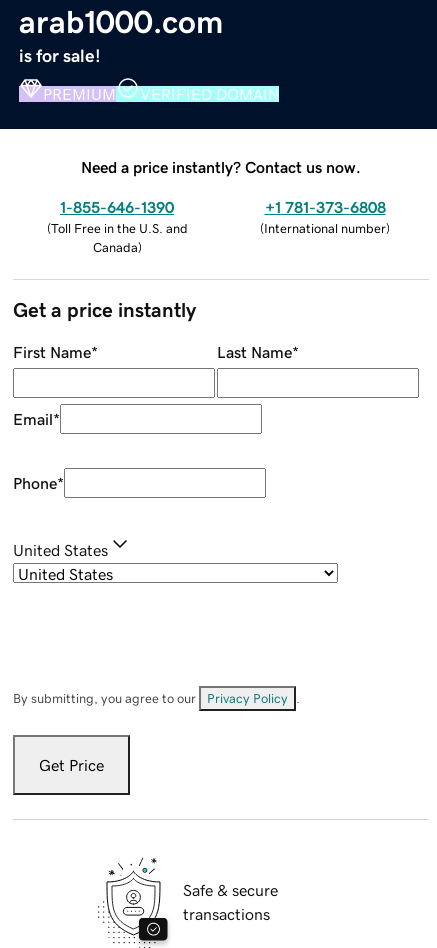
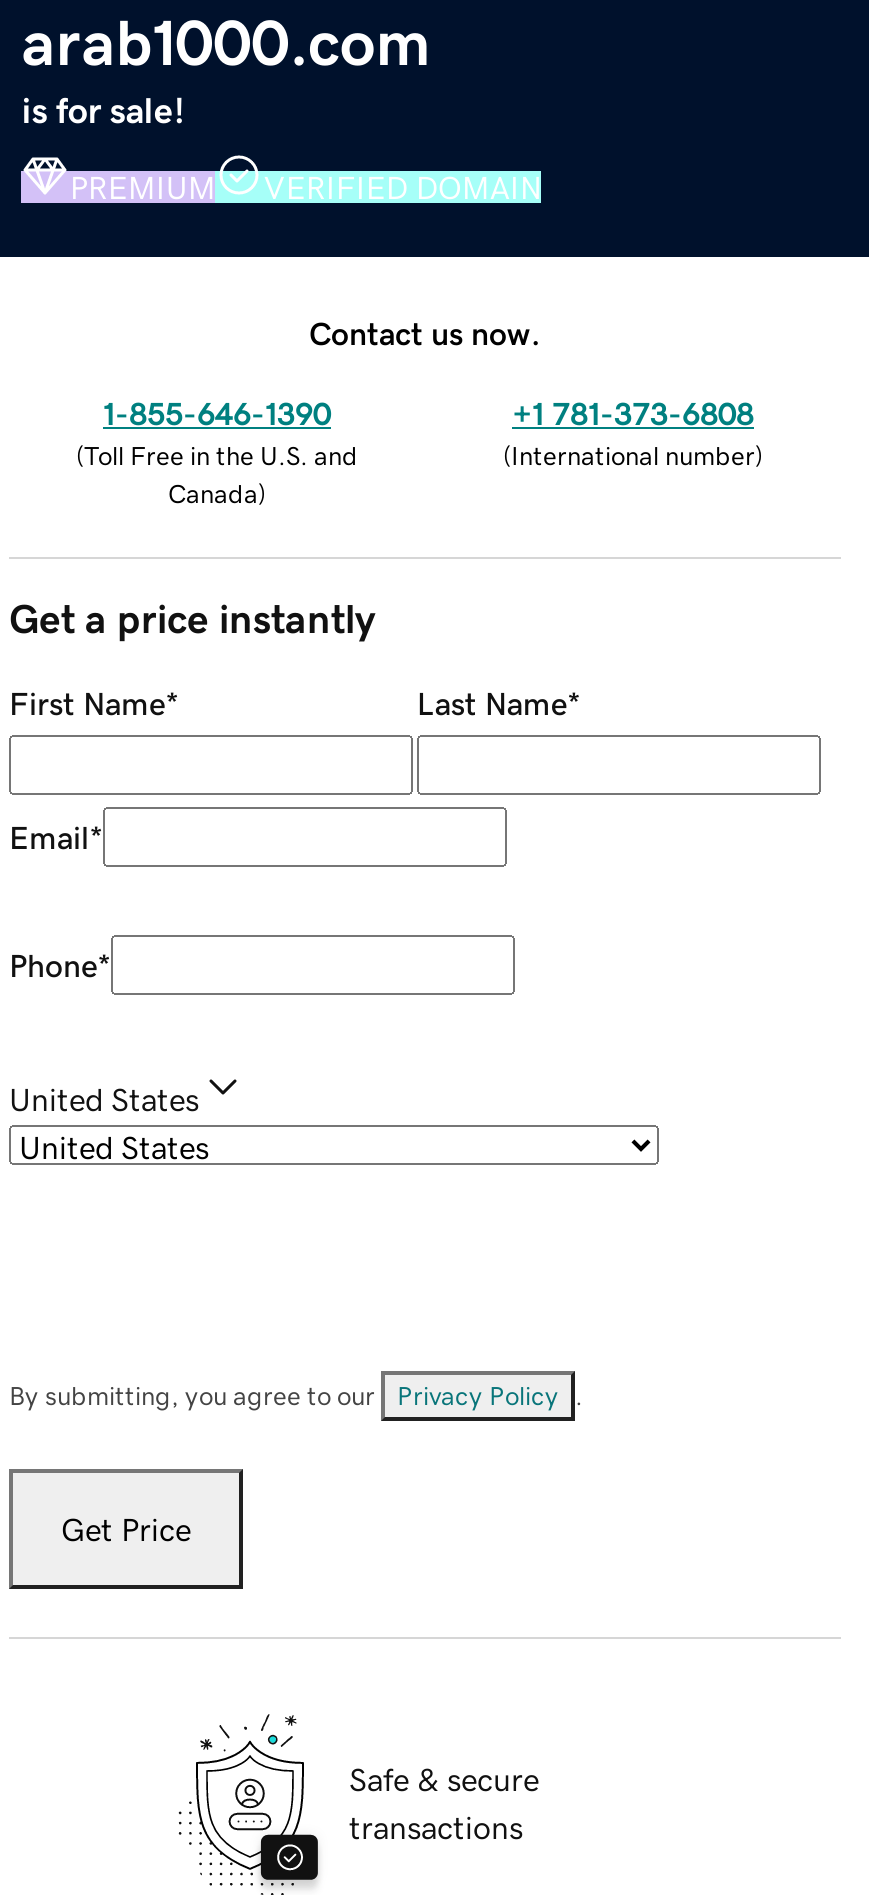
[81,159,361,175] Need a price instantly? Contact us now. -> [309,316,541,348] Contact us now.

